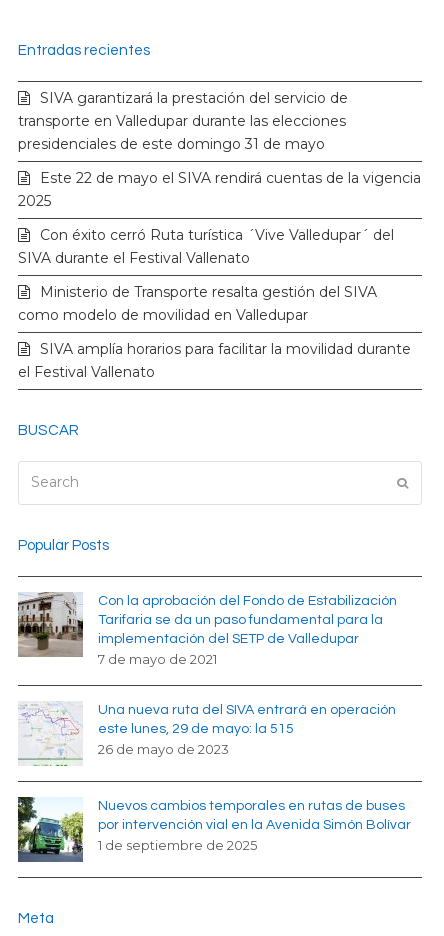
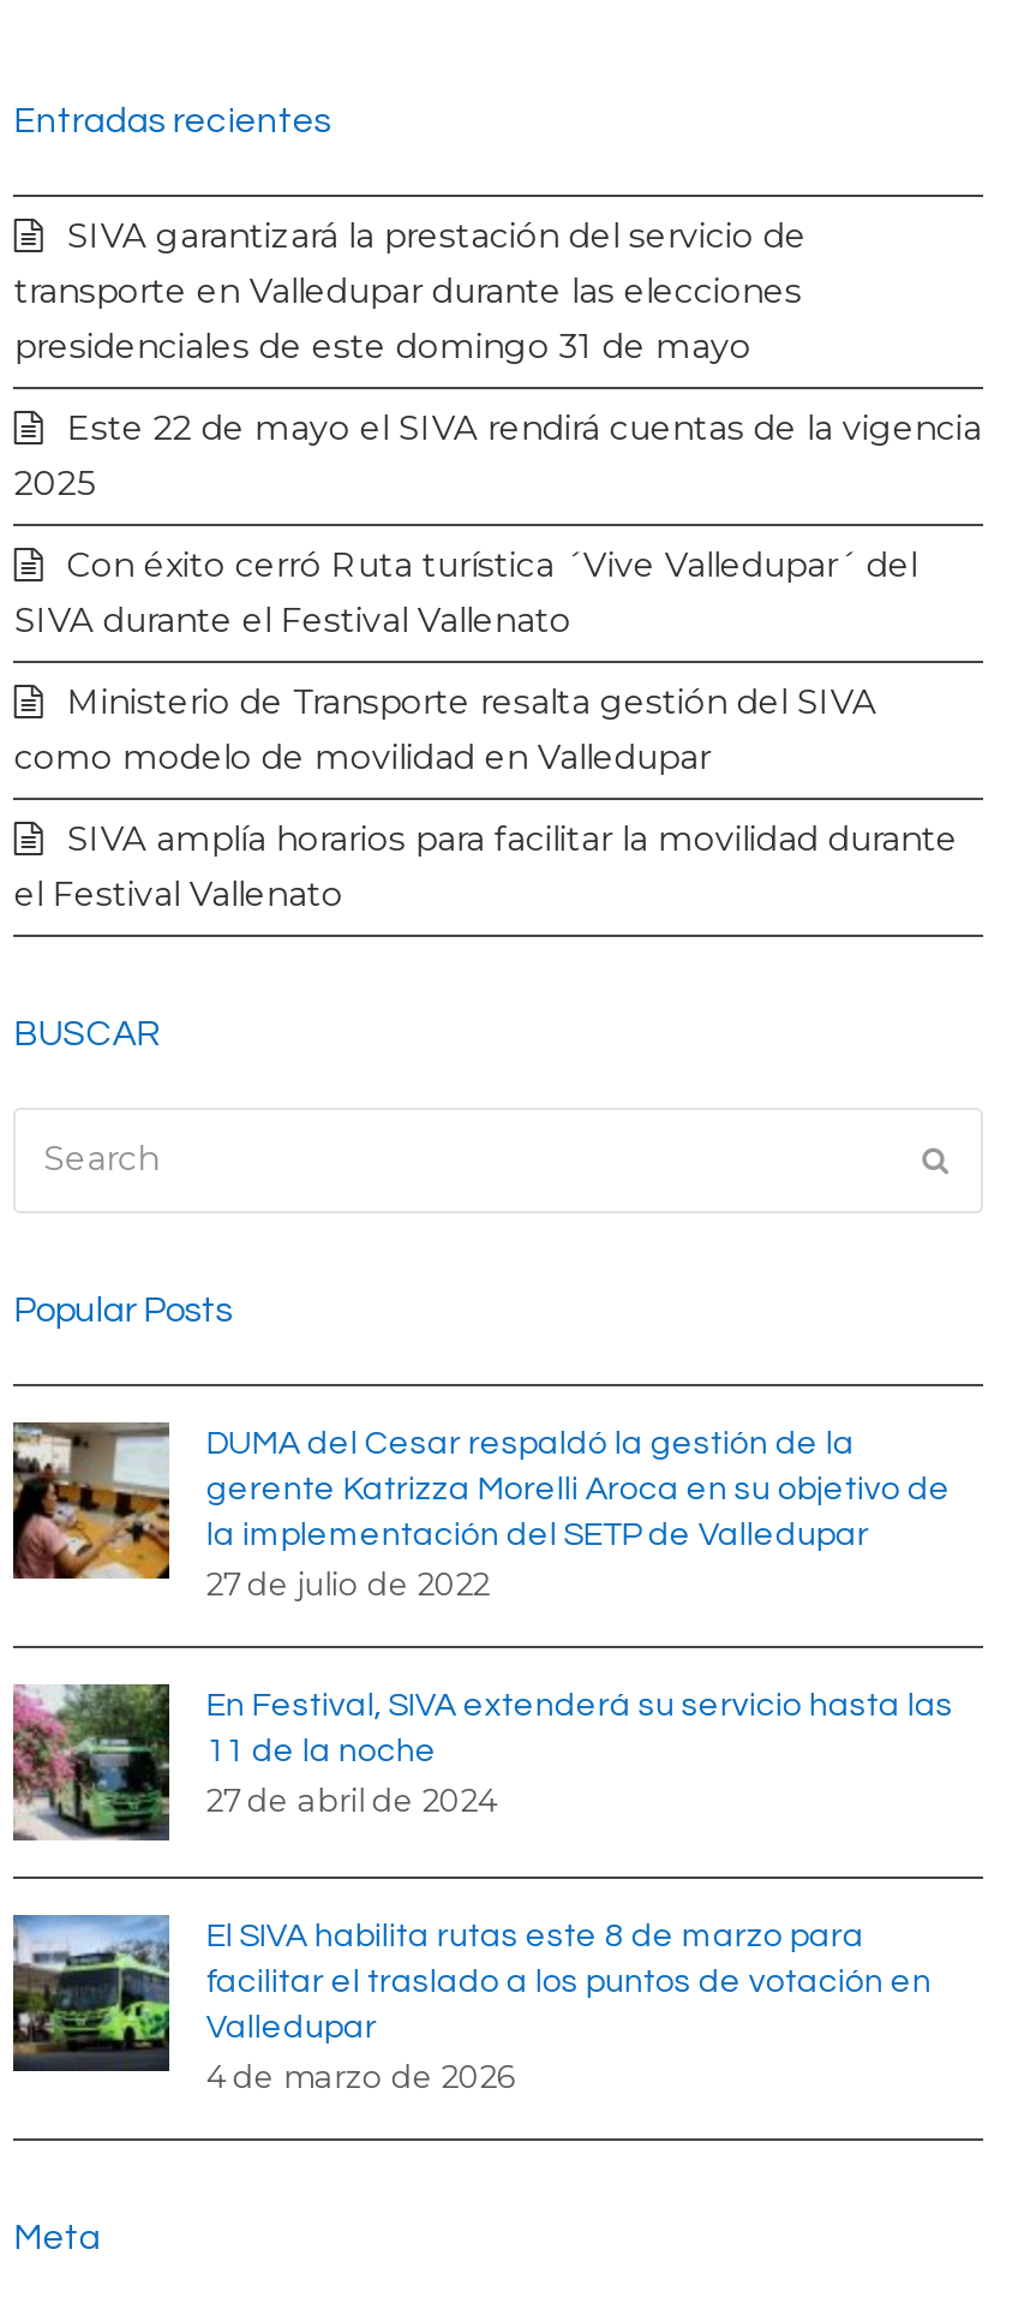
[17,591,397,667] [image] | Con la aprobación del Fondo de Estabilización | Tarifaria se da un paso fundamental para la | implementación del SETP de Valledupar | 7 de mayo de 2021 -> [11,1422,951,1603] [image] | DUMA del Cesar respaldó la gestión de la | gerente Katrizza Morelli Aroca en su objetivo de | la implementación del SETP de Valledupar | 27 de julio de 2022
[18,701,396,767] [image] | Una nueva ruta del SIVA entrará en operación | este lunes, 29 de mayo: la 515 | 26 de mayo de 2023 -> [11,1684,953,1843] [image] | En Festival, SIVA extenderá su servicio hasta las | 11 de la noche | 27 de abril de 2024
[17,796,411,863] [image] | Nuevos cambios temporales en rutas de buses | por intervención vial en la Avenida Simón Bolívar | 1 de septiembre de 2025 -> [11,1913,931,2096] [image] | El SIVA habilita rutas este 8 de marzo para | facilitar el traslado a los puntos de votación en | Valledupar | 4 de marzo de 2026

